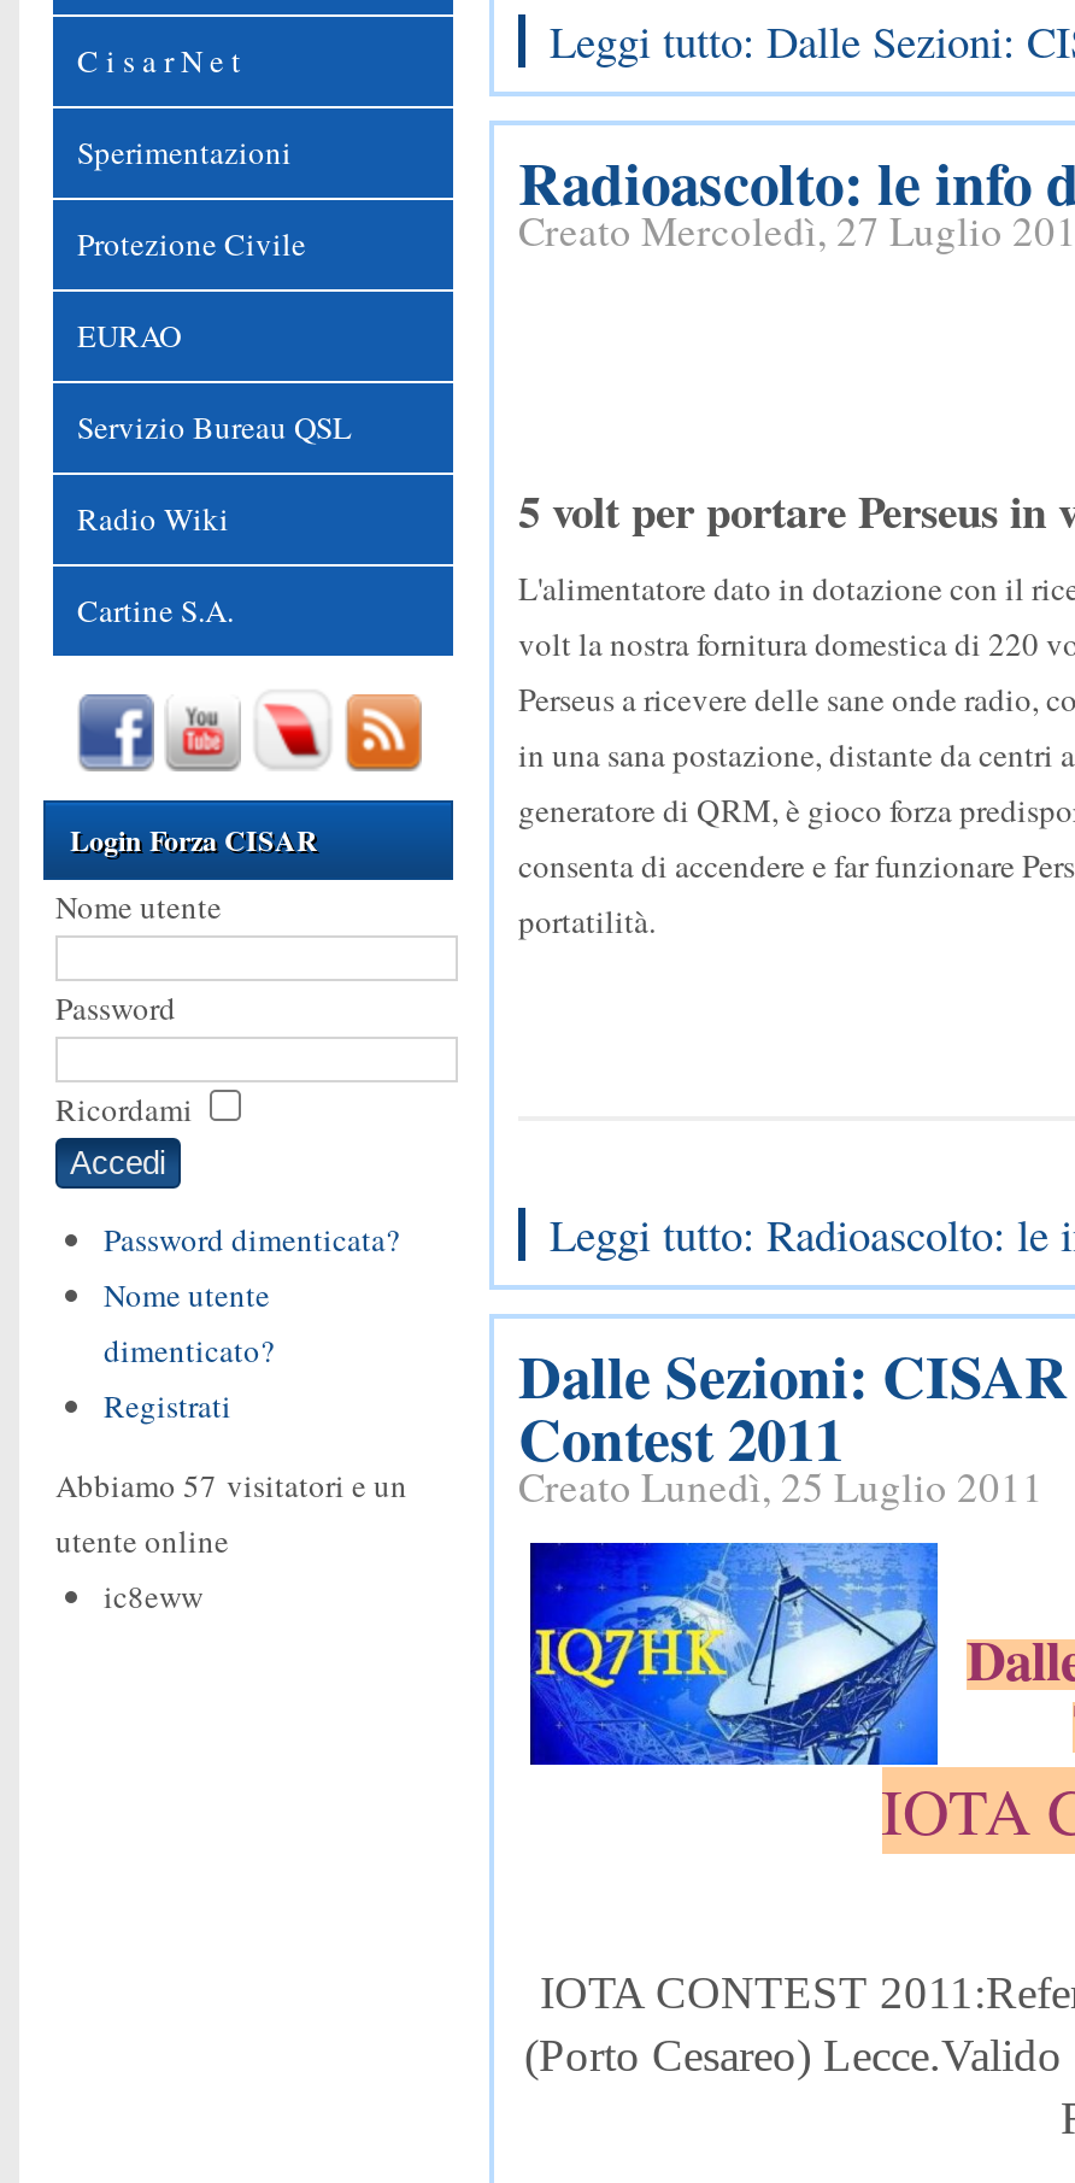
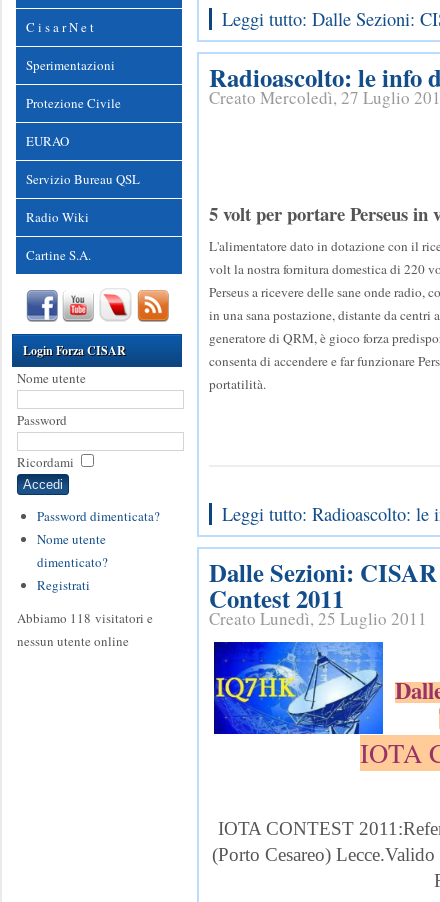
[55,1463,407,1618] Abbiamo 57 visitatori e un | utente online | ic8eww -> [17,609,153,650] Abbiamo 118 visitatori e | nessun utente online

